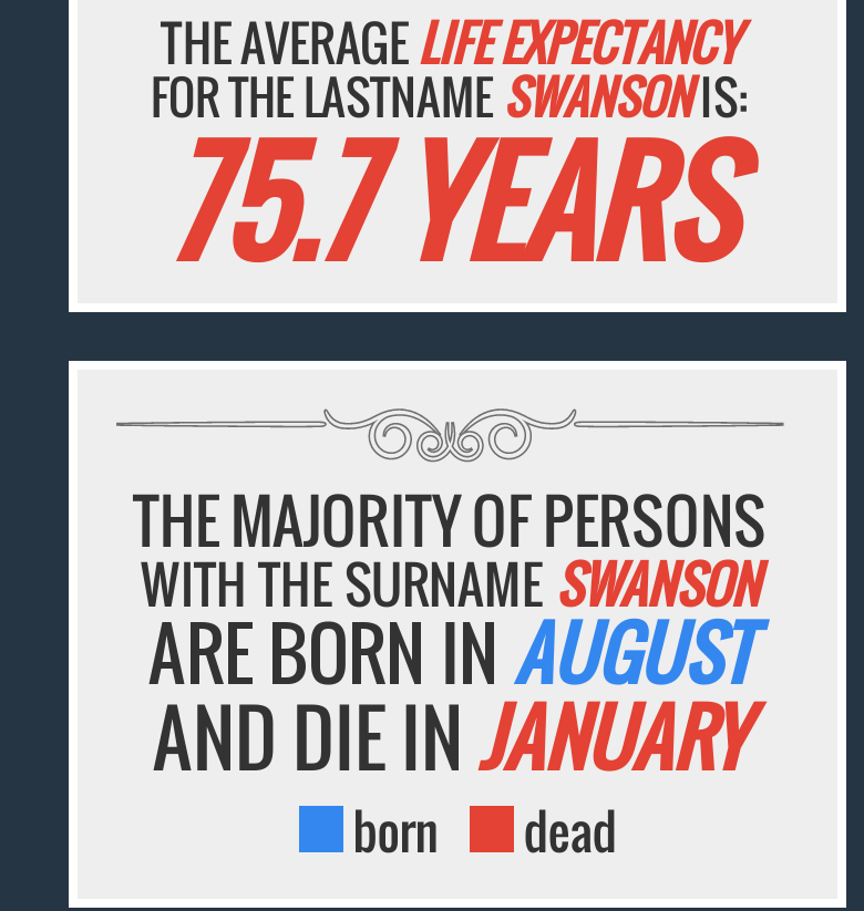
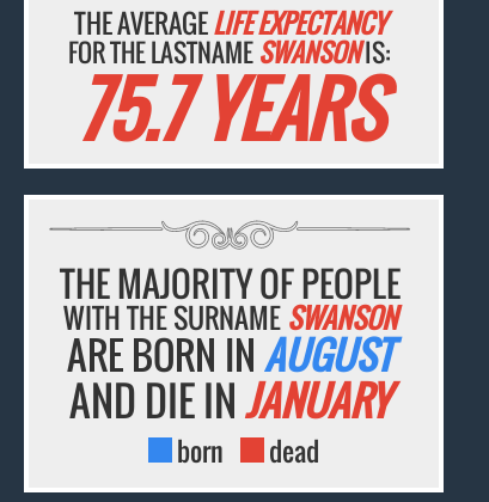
[133,477,767,565] THE MAJORITY OF PERSONS -> [59,257,400,309] THE MAJORITY OF PEOPLE

